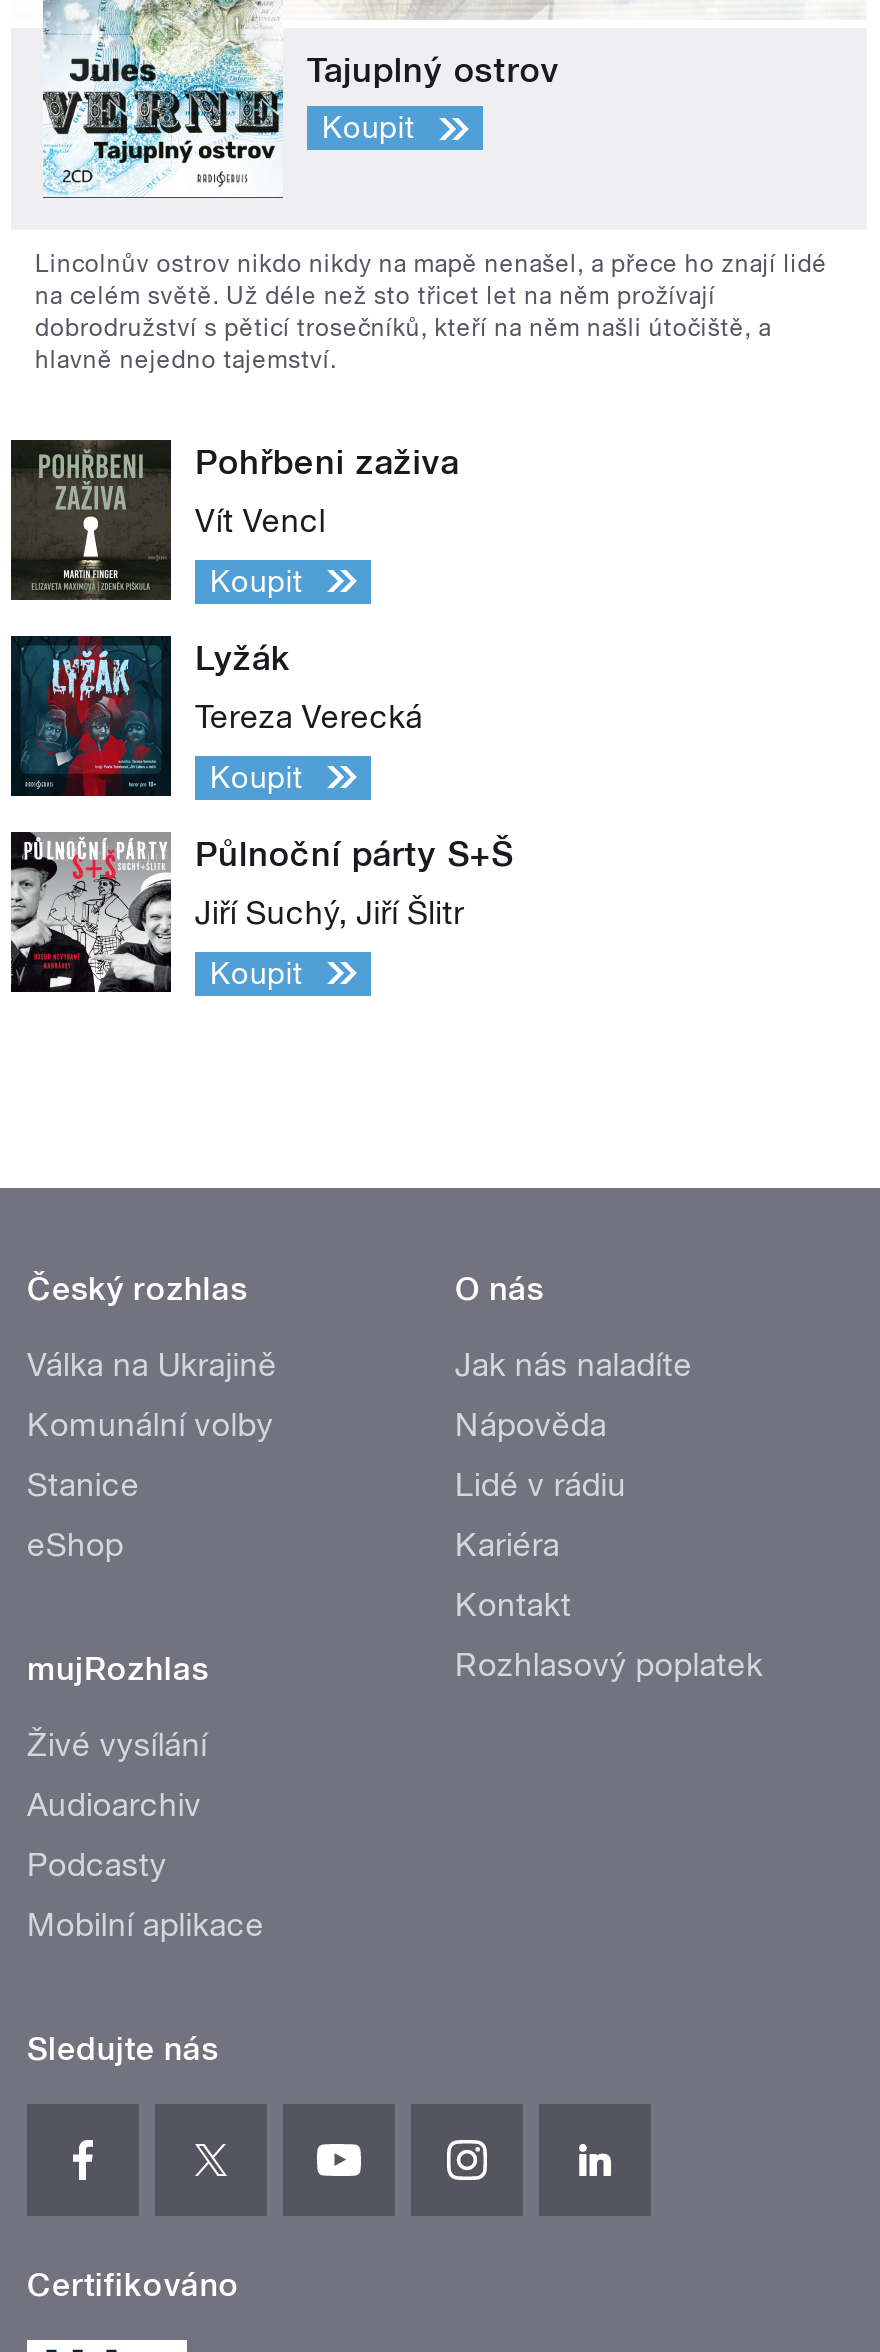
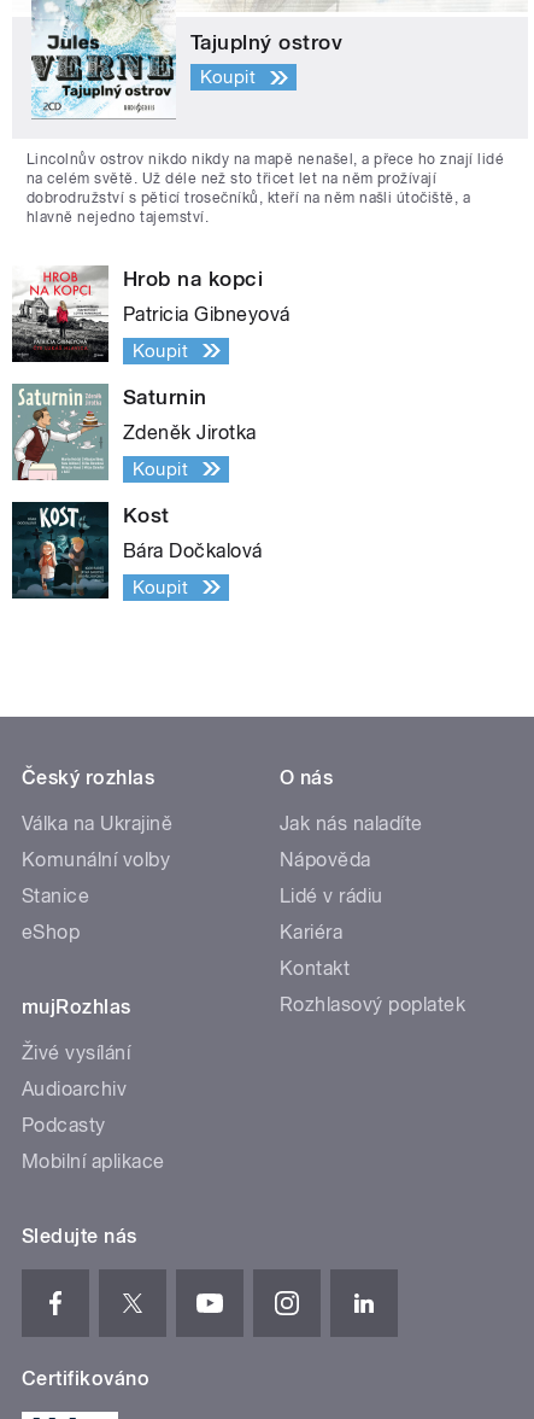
[9,438,459,600] [image] | Pohřbeni zaživa -> [12,265,263,362] [image] | Hrob na kopci
[195,501,326,539] Vít Vencl -> [123,303,290,325] Patricia Gibneyová
[11,634,290,798] [image] | Lyžák -> [13,383,207,481] [image] | Saturnin
[195,697,422,735] Tereza Verecká -> [123,421,256,444] Zdeněk Jirotka
[11,830,514,992] [image] | Půlnoční párty S+Š -> [11,502,170,598] [image] | Kost
[195,893,464,931] Jiří Suchý, Jiří Šlitr -> [123,539,262,562] Bára Dočkalová

